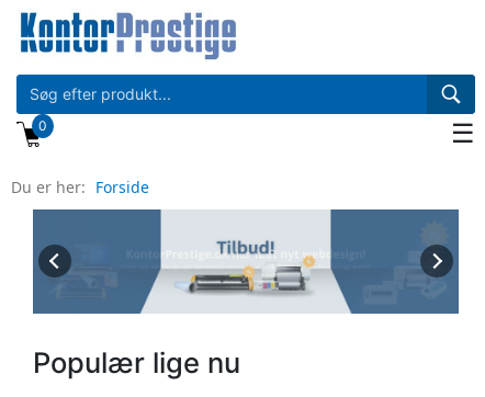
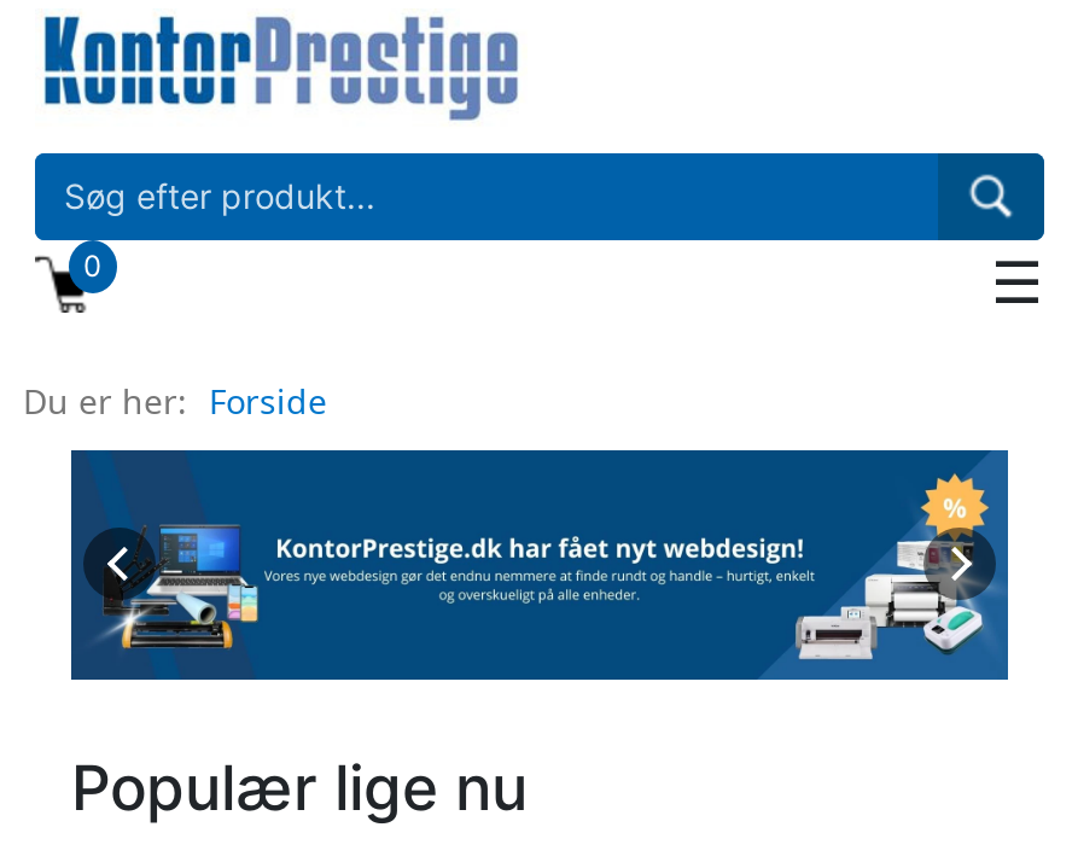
[33,209,458,314] [image] -> [74,448,1003,682] [image]

